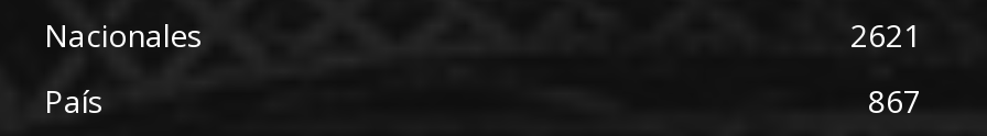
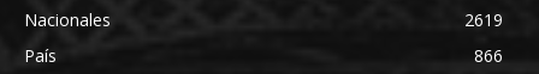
[850,15,921,57] 2621 -> [464,8,503,31] 2619
[868,81,921,122] 867 -> [474,44,503,67] 866

